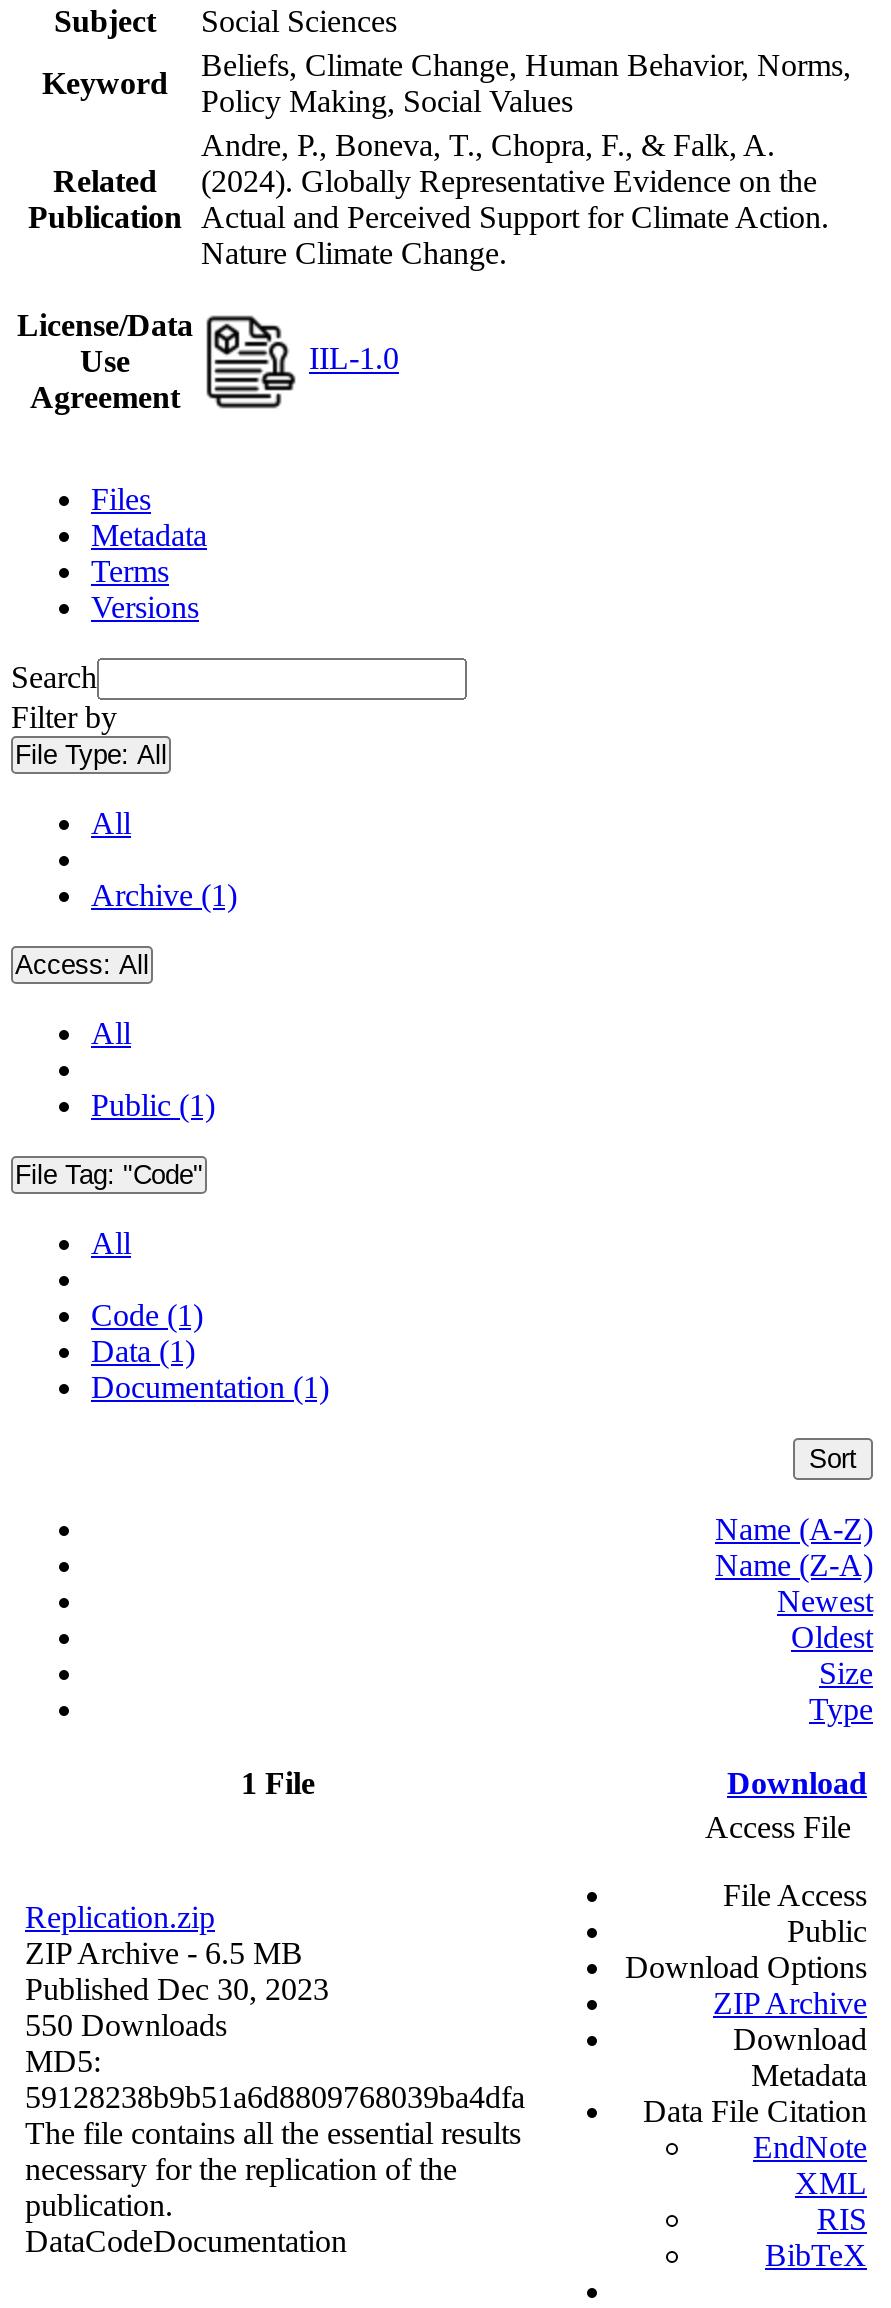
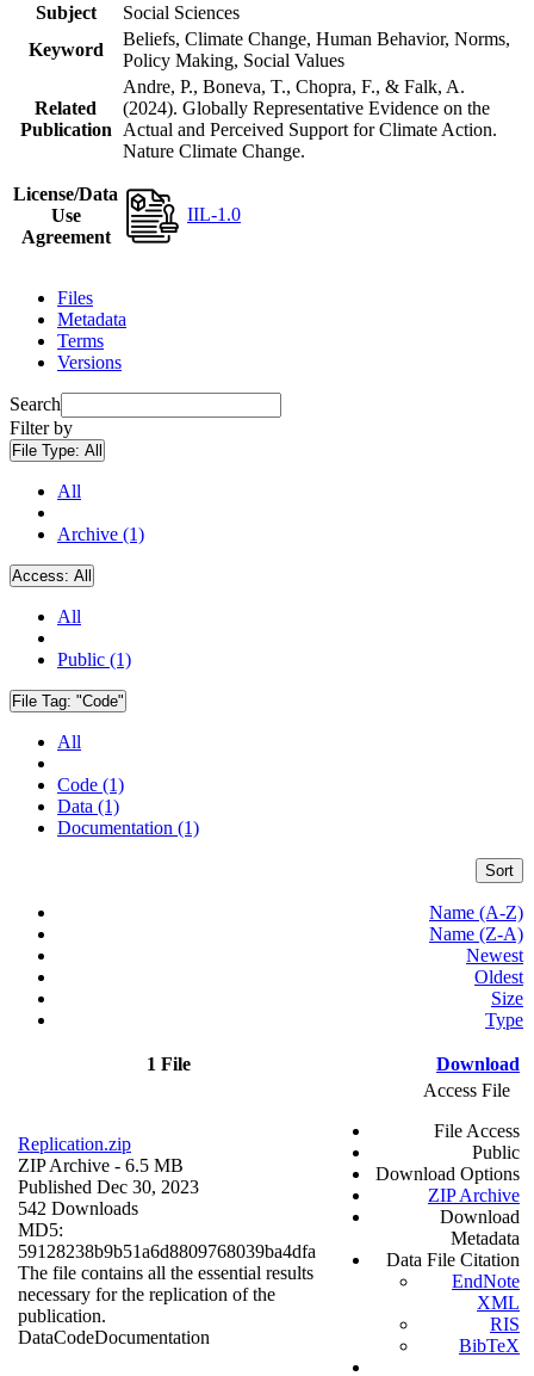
[25,2009,227,2043] 550 Downloads -> [18,1199,138,1219] 542 Downloads

